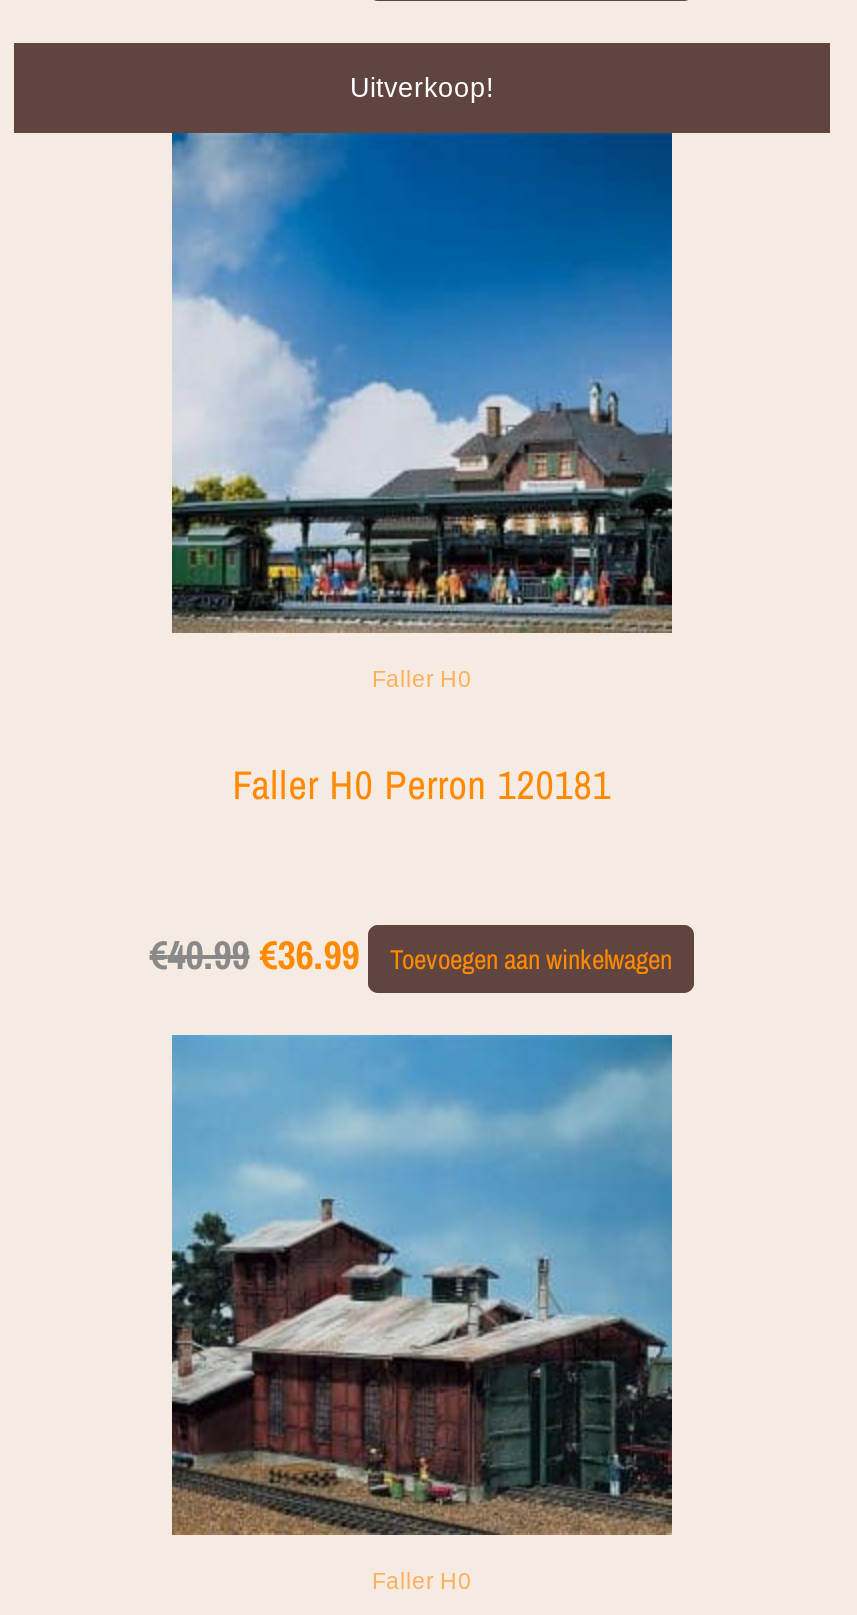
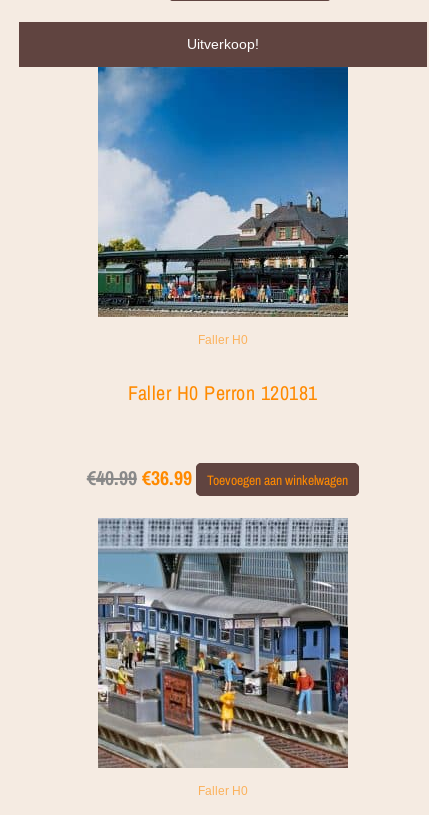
[170,1034,674,1536] [image] -> [97,518,349,768] [image]

